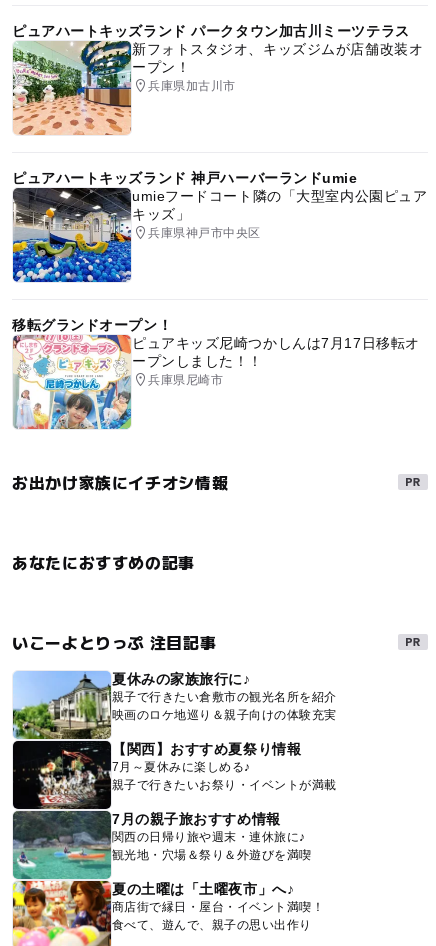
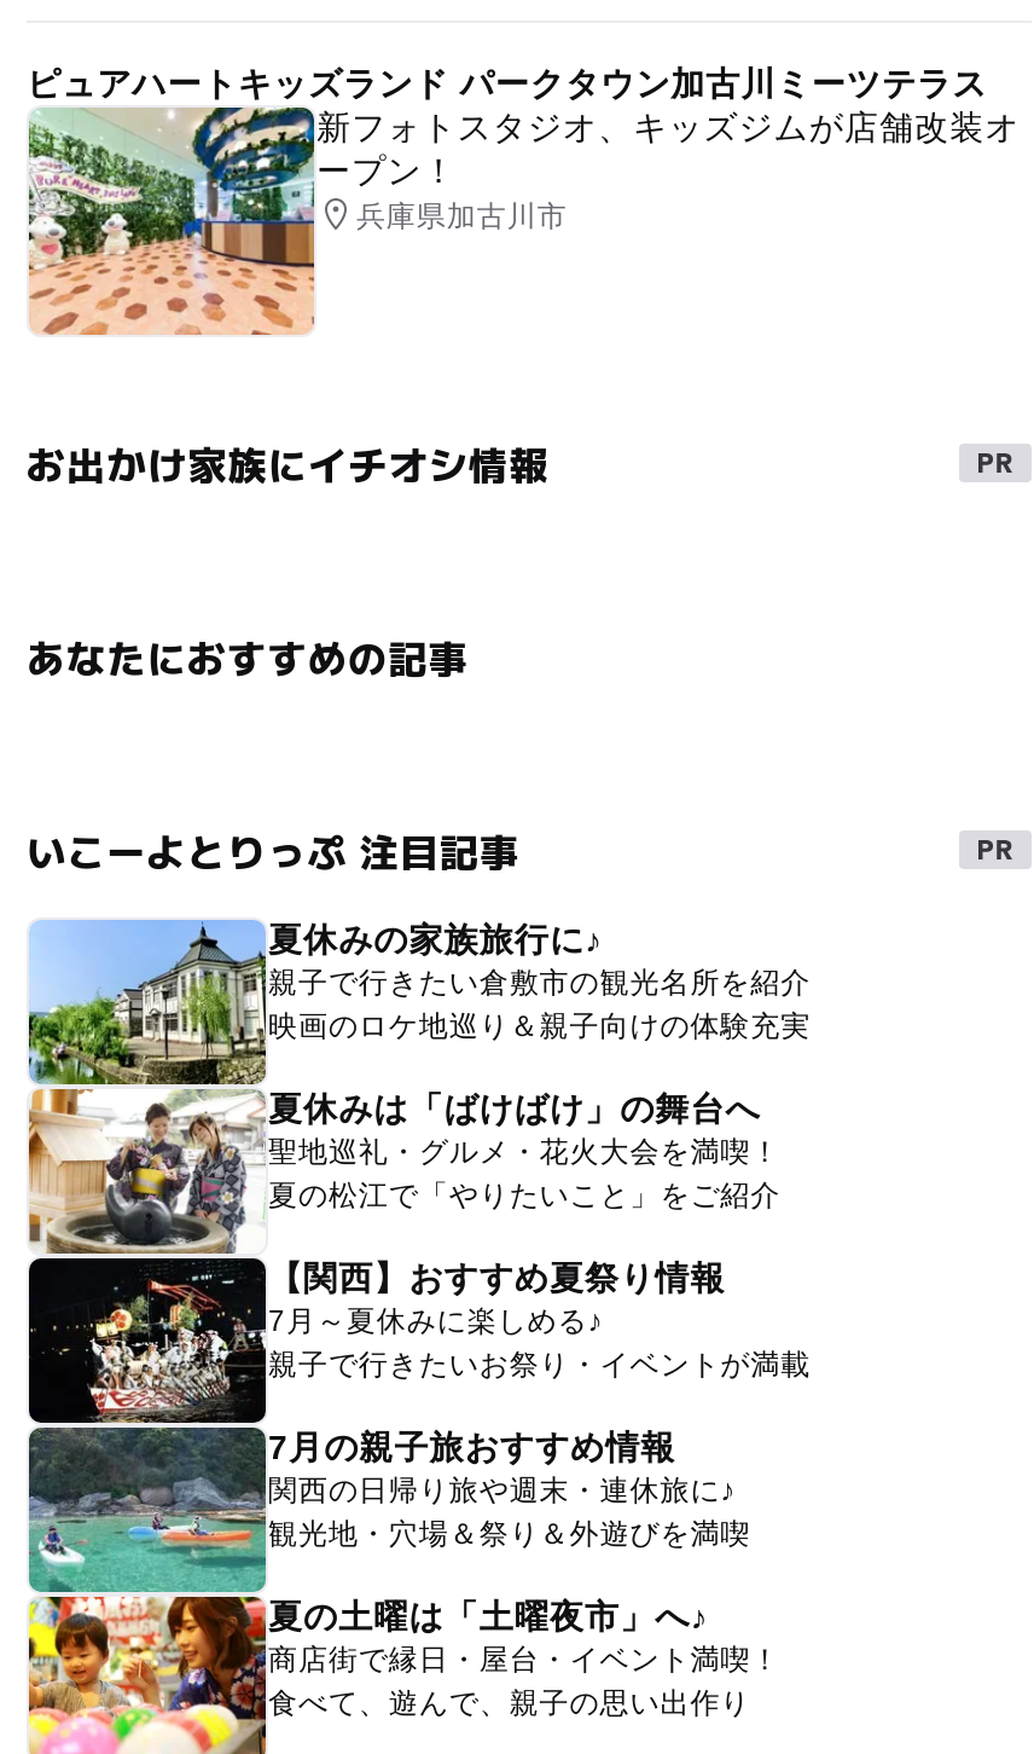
[12,170,427,283] [image] | ピュアハートキッズランド 神戸ハーバーランドumie | umieフードコート隣の「大型室内公園ピュア | キッズ」 | 兵庫県神戸市中央区 -> none
[12,317,420,430] [image] | 移転グランドオープン！ | ピュアキッズ尼崎つかしんは7月17日移転オ | ープンしました！！ | 兵庫県尼崎市 -> none
moved [12,470,337,722] -> [27,433,811,1042]: お出かけ家族にイチオシ情報 | あなたにおすすめの記事 | いこーよとりっぷ 注目記事 | 親子で行きたい倉敷市の観光名所を紹介 | 映画のロケ地巡り＆親子向けの体験充実
none -> [27,1087,781,1256] [image] | 夏休みは「ばけばけ」の舞台へ | 聖地巡礼・グルメ・花火大会を満喫！ | 夏の松江で「やりたいこと」をご紹介

